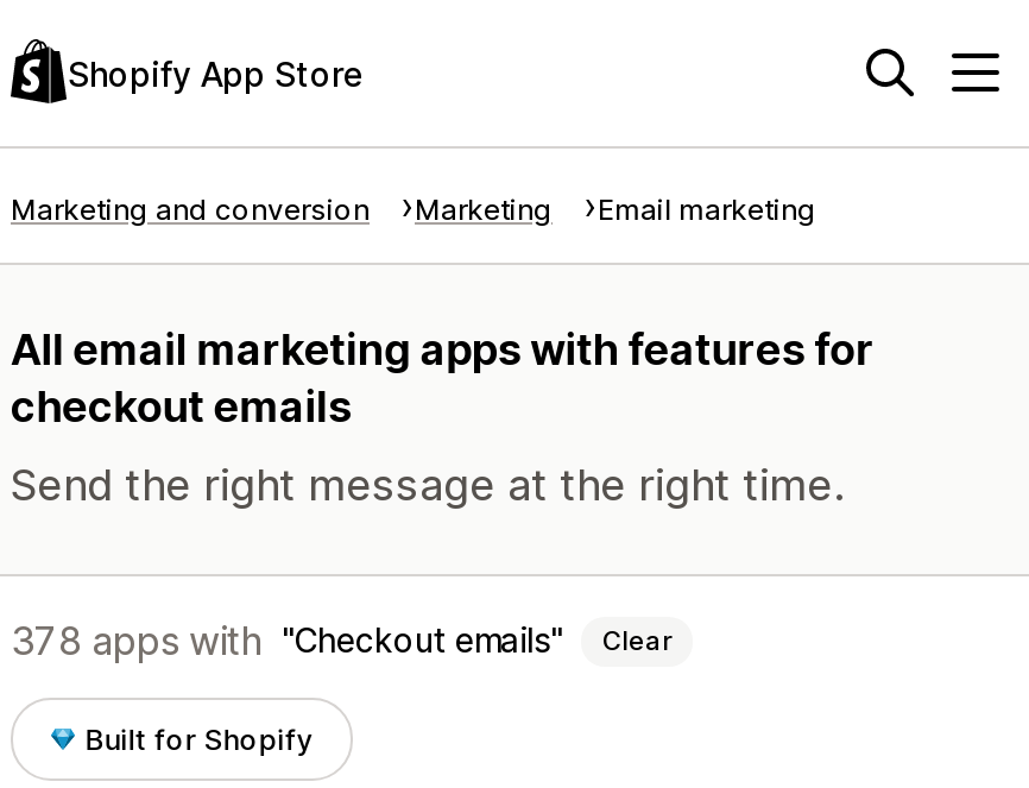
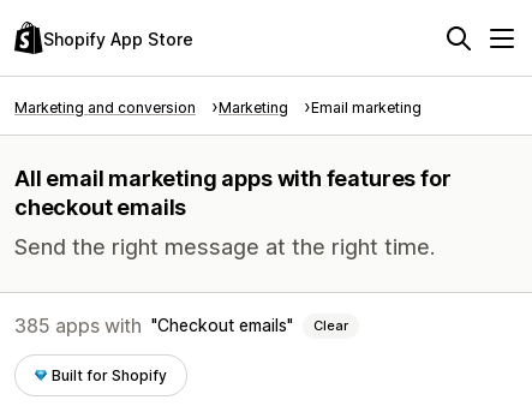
[11,617,671,664] 378 apps with Checkout emails Clear -> [14,314,348,338] 385 apps with Checkout emails Clear

